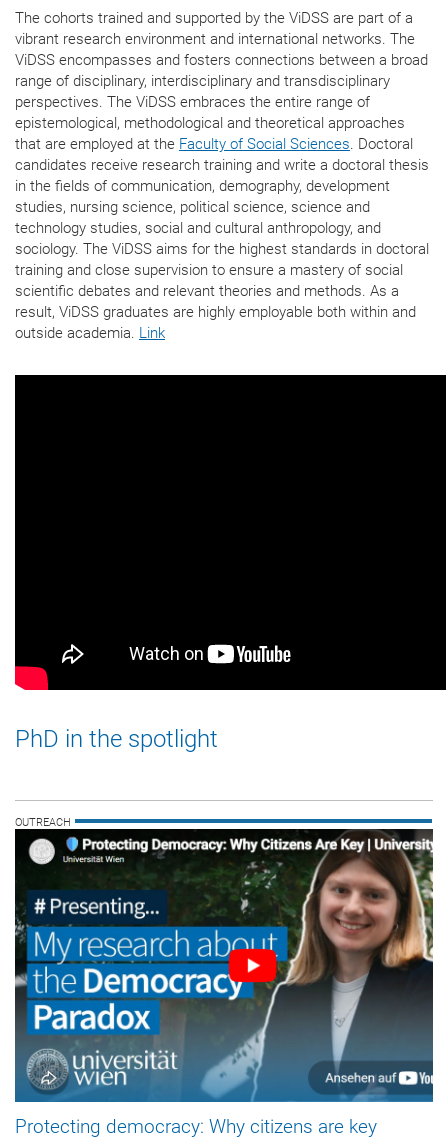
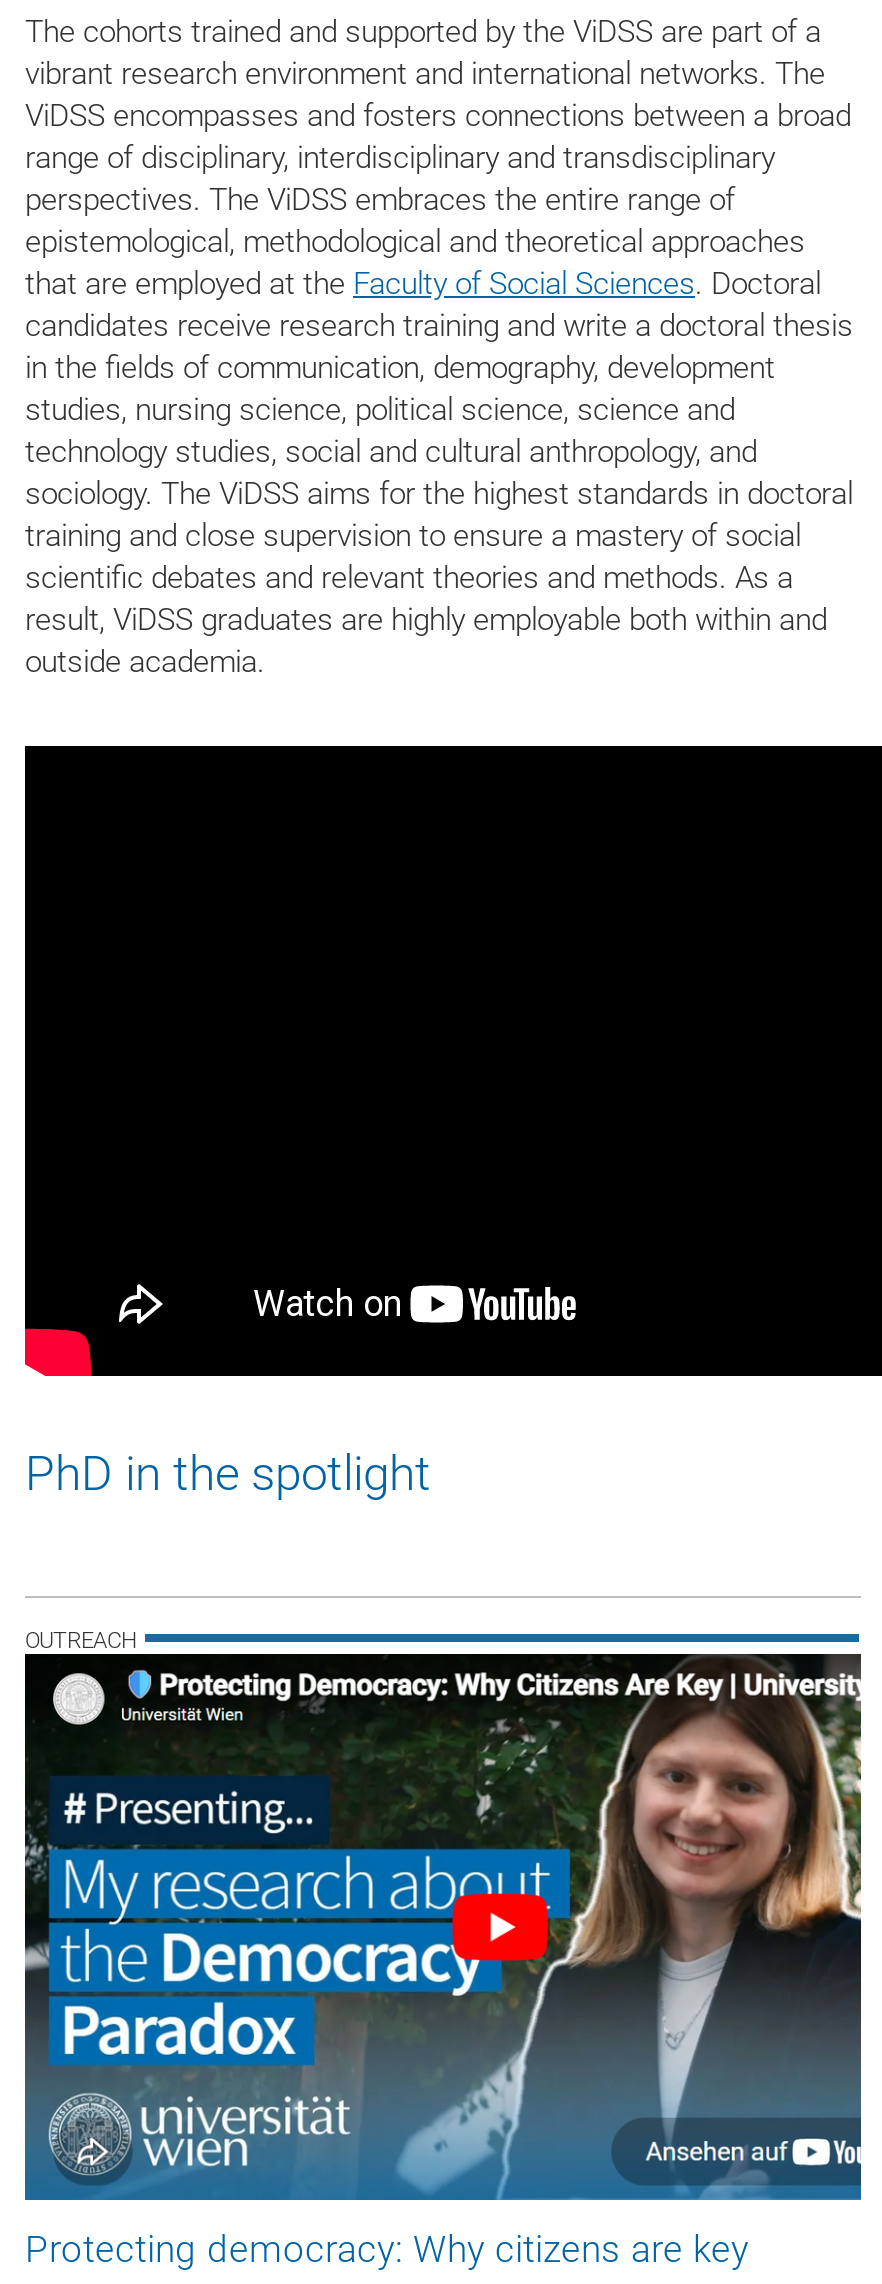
[15,324,165,342] outside academia. Link -> [25,643,265,679] outside academia.

